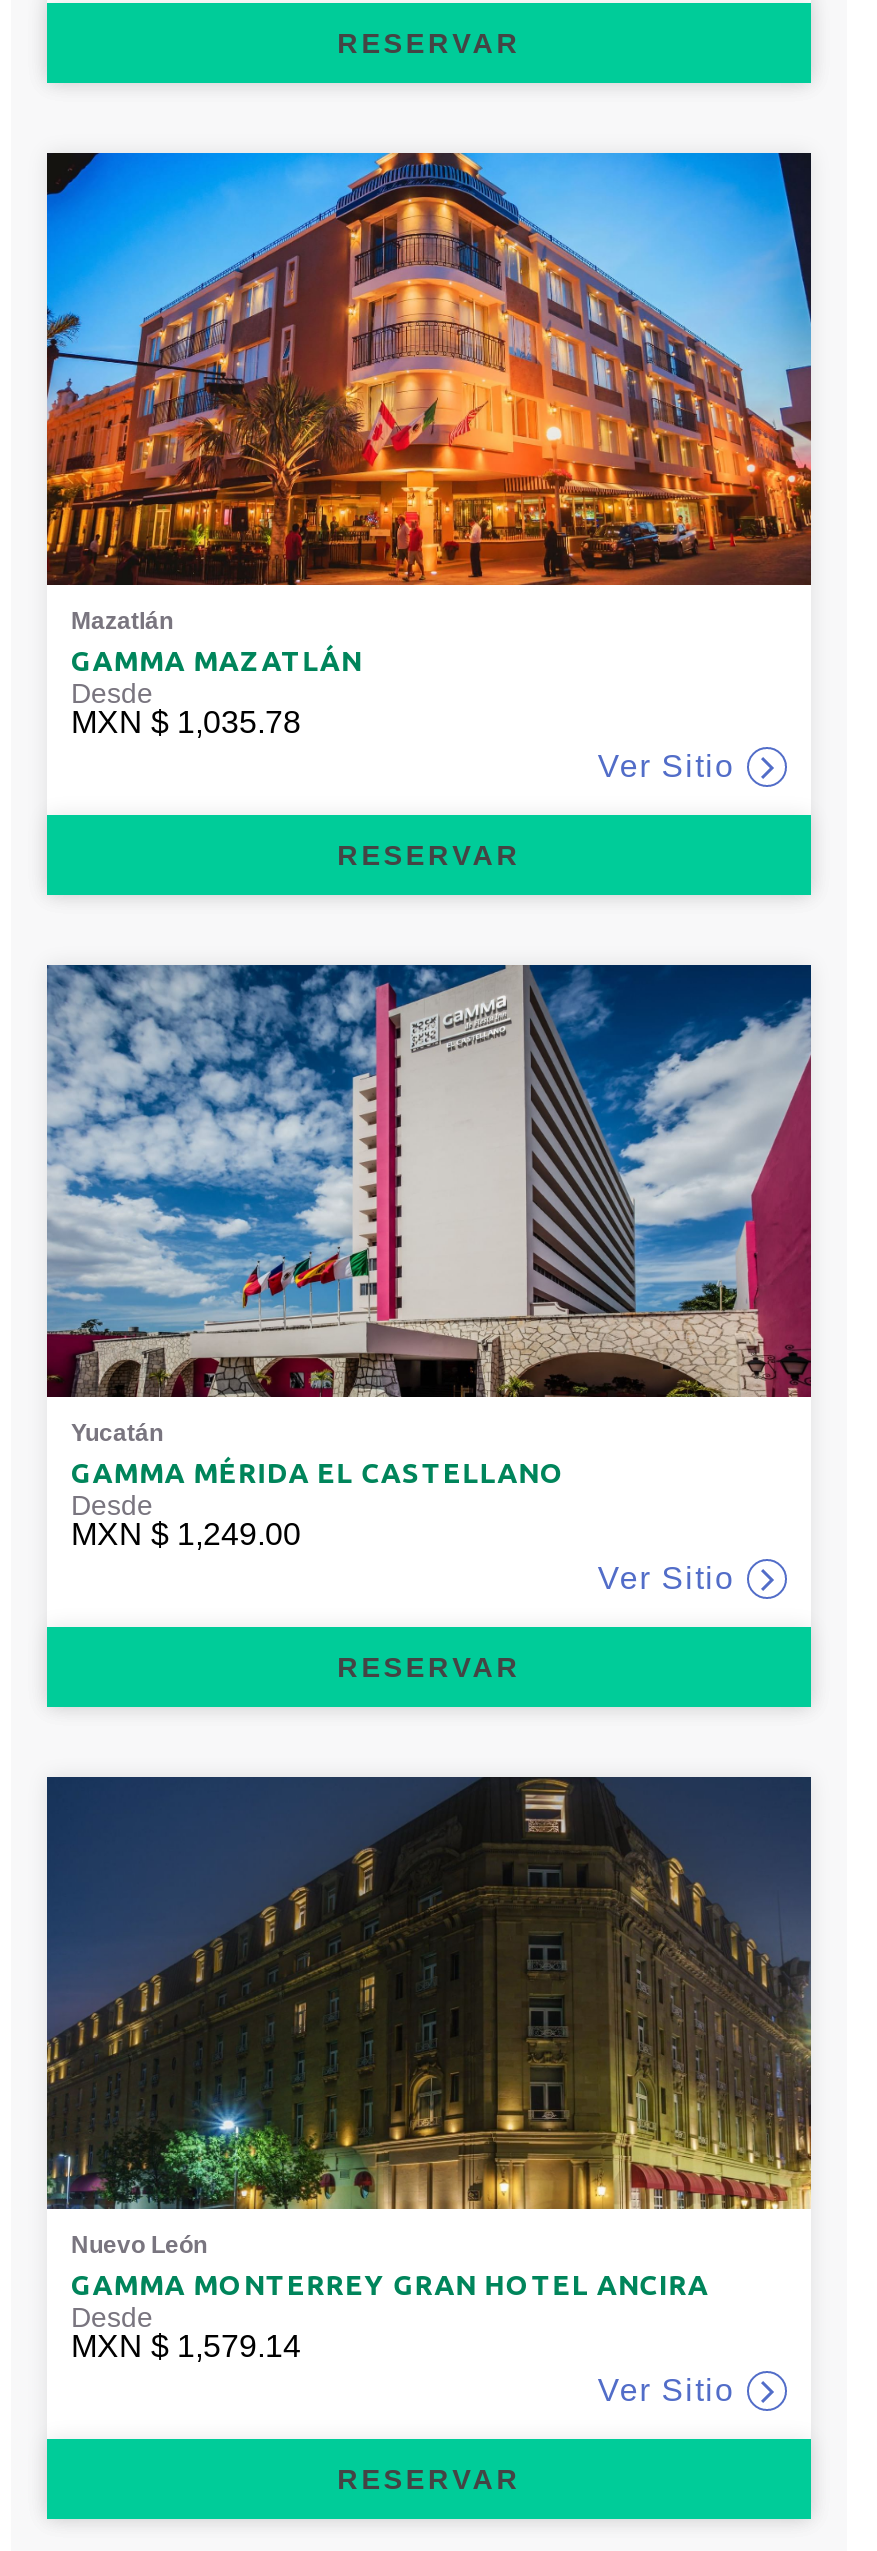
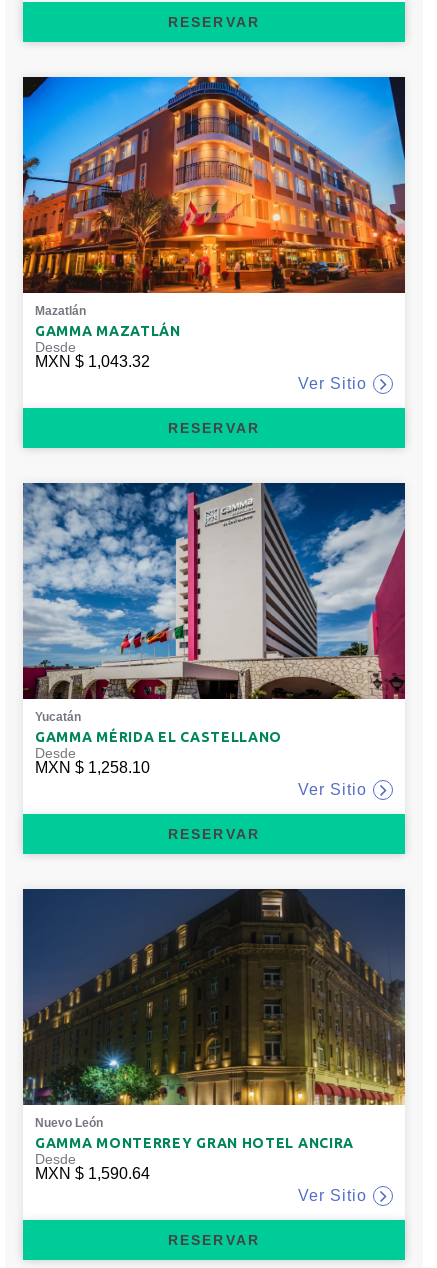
[71,705,301,739] MXN $ 1,035.78 -> [35,353,150,370] MXN $ 1,043.32
[71,1517,301,1551] MXN $ 1,249.00 -> [35,759,150,776] MXN $ 1,258.10
[71,2329,301,2363] MXN $ 1,579.14 -> [35,1165,150,1182] MXN $ 1,590.64

